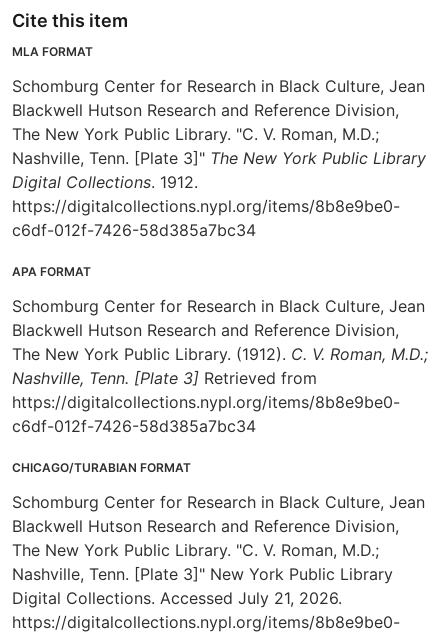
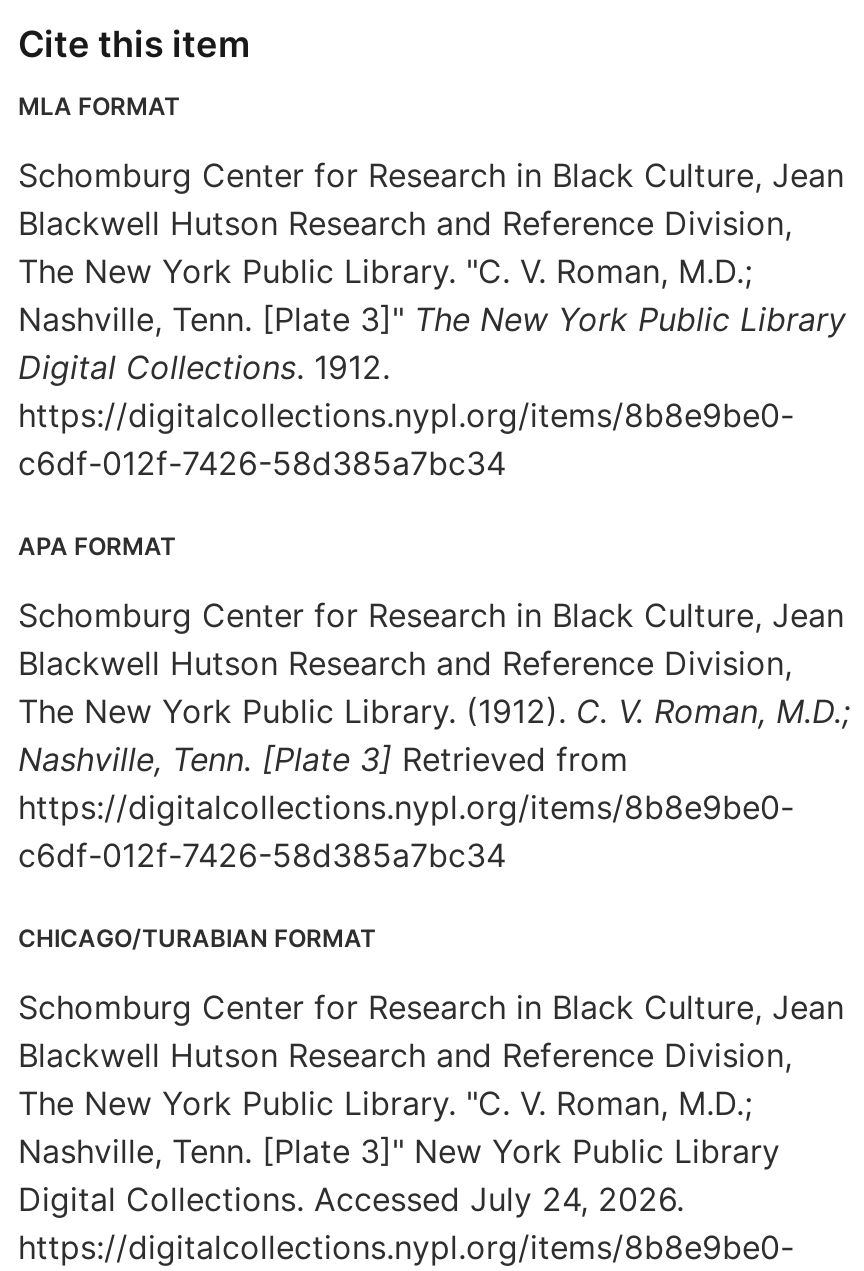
[12,588,342,608] Digital Collections. Accessed July 21, 2026. -> [18,1179,684,1219] Digital Collections. Accessed July 24, 2026.

